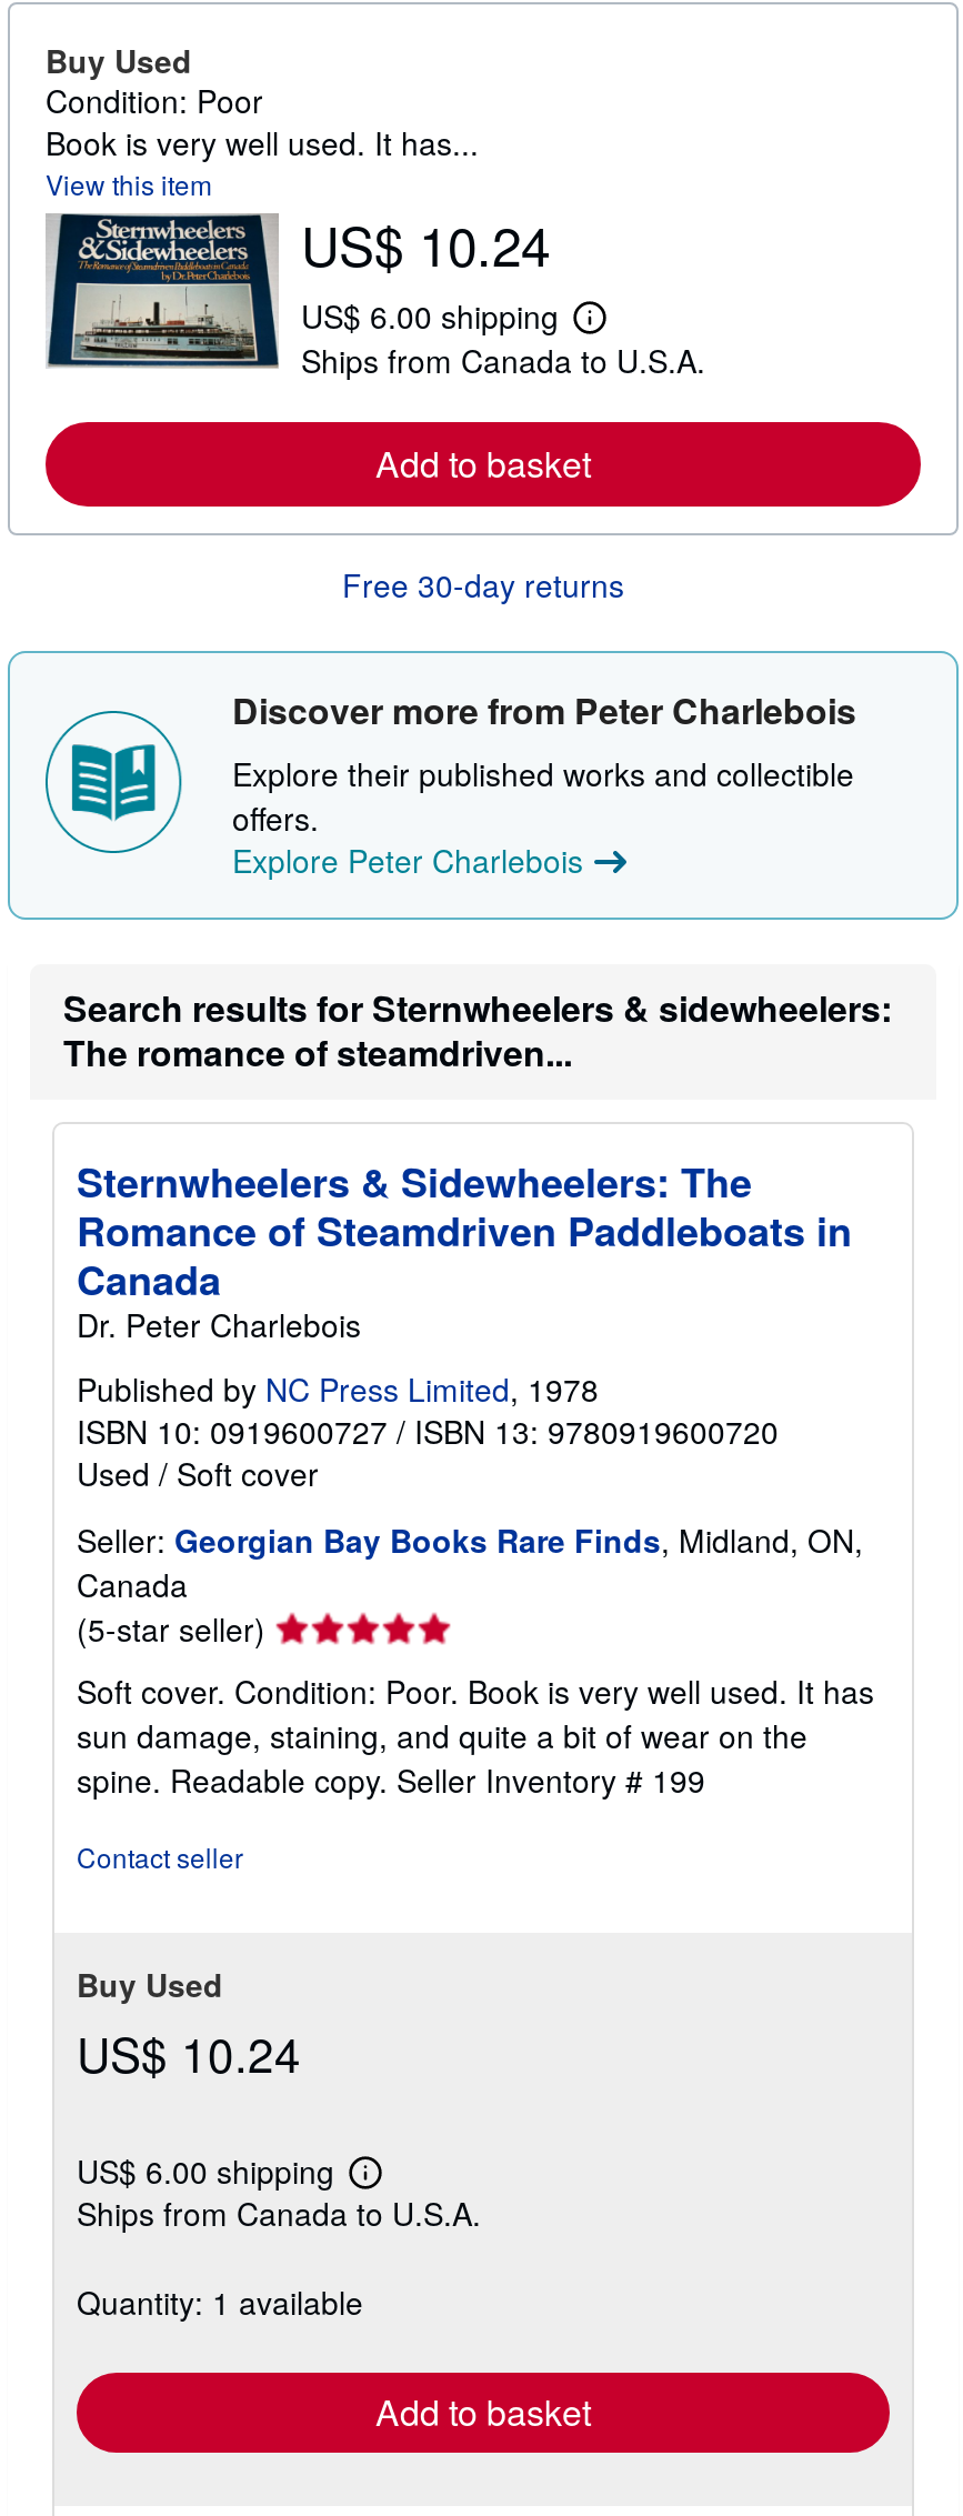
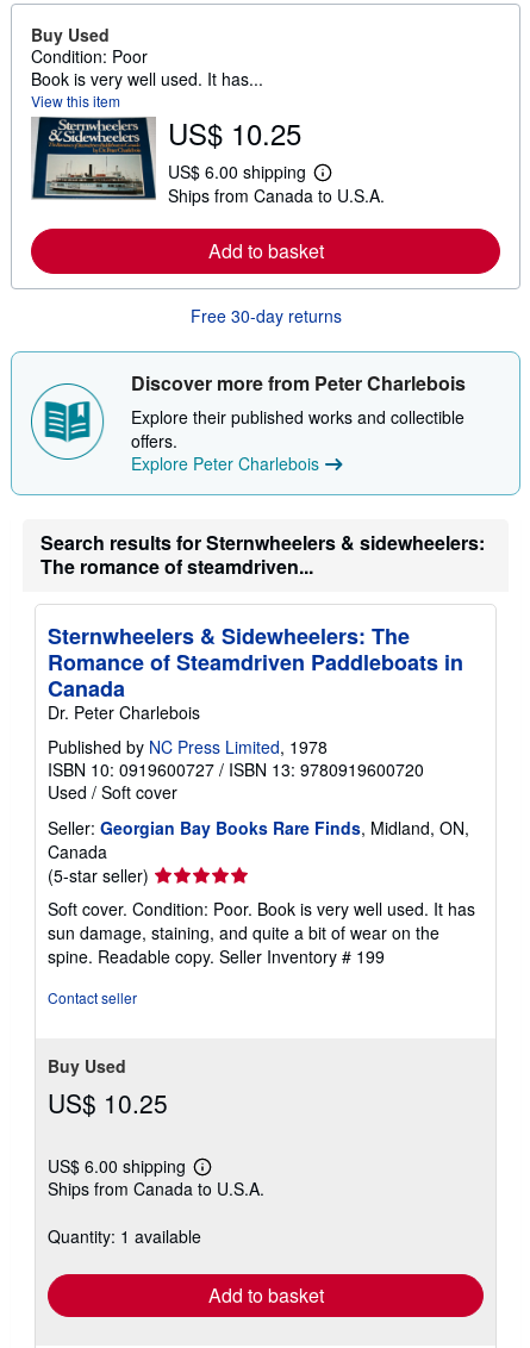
[301,204,550,282] US$ 10.24 -> [168,112,301,154] US$ 10.25
[77,2019,301,2086] US$ 10.24 -> [48,1085,168,1121] US$ 10.25

